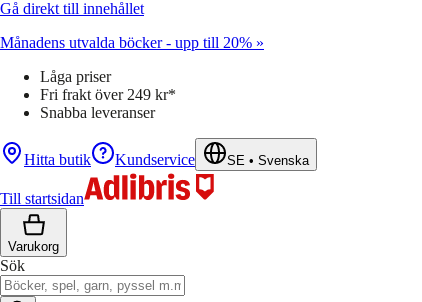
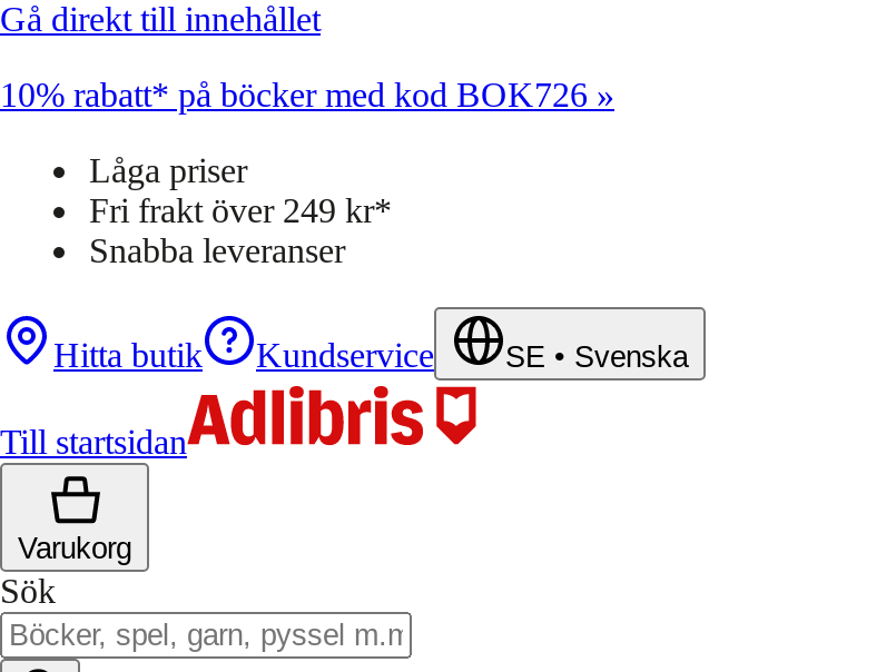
[0,34,264,51] Månadens utvalda böcker - upp till 20% » -> [0,76,614,113] 10% rabatt* på böcker med kod BOK726 »

